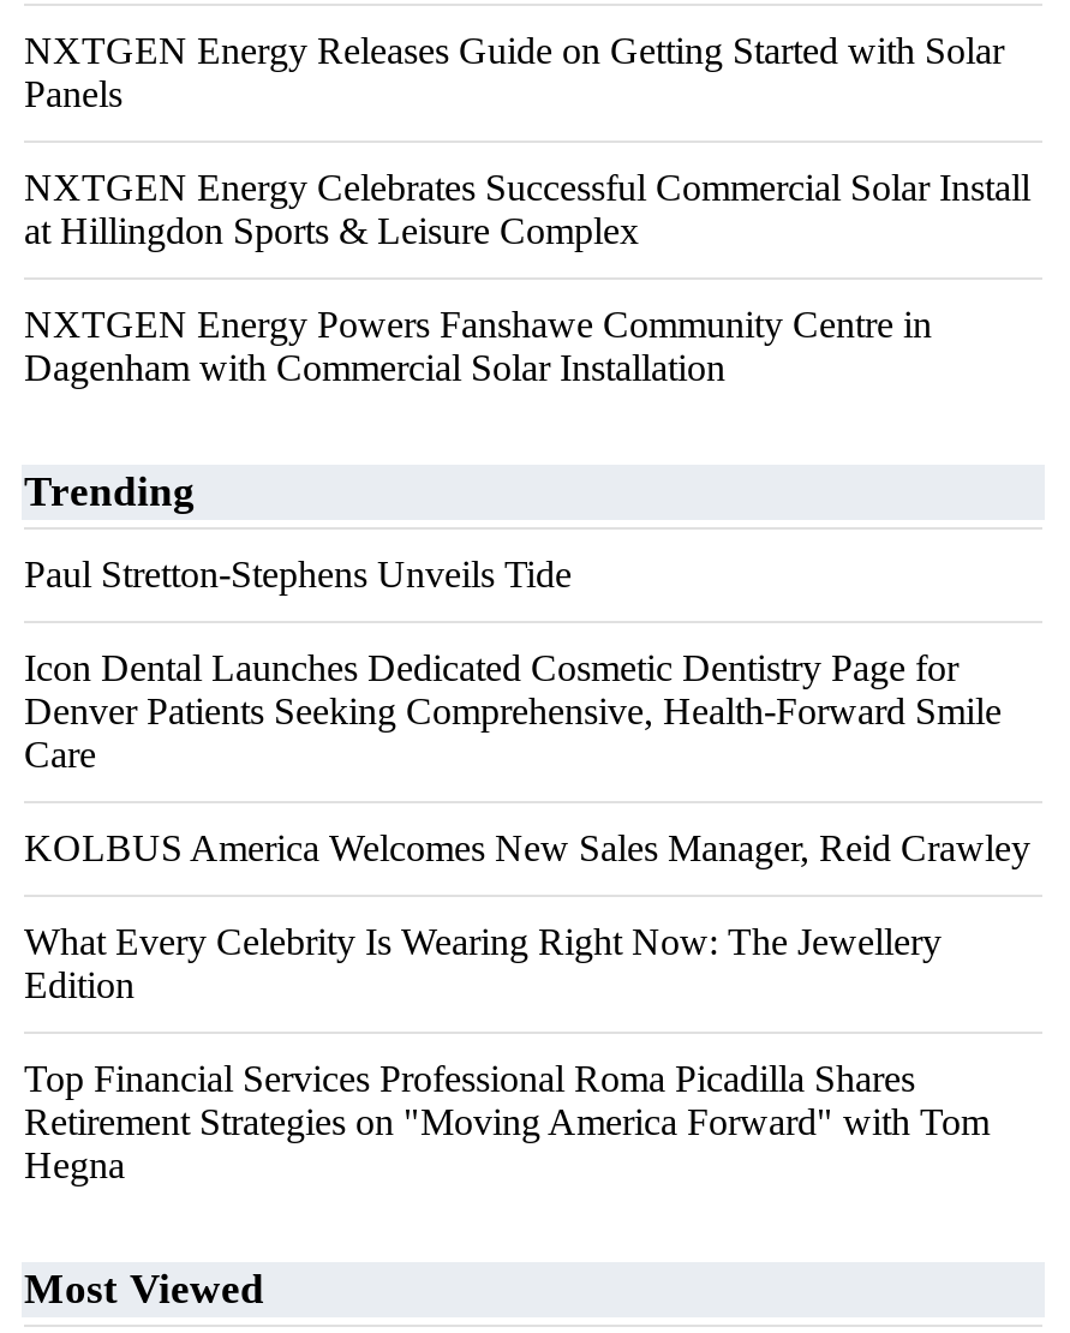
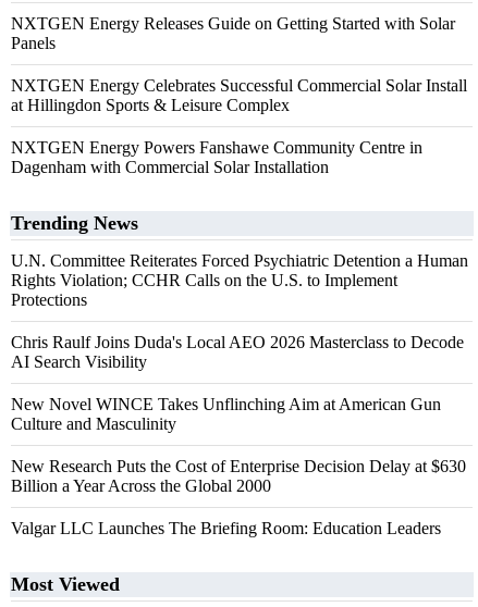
[24,467,195,515] Trending -> [11,212,138,234] Trending News
[24,554,572,594] Paul Stretton-Stephens Unveils Tide -> [11,251,468,309] U.N. Committee Reiterates Forced Psychiatric Detention a Human | Rights Violation; CCHR Calls on the U.S. to Implement | Protections
[24,647,1002,775] Icon Dental Launches Dedicated Cosmetic Dentistry Page for | Denver Patients Seeking Comprehensive, Health-Forward Smile | Care -> [11,333,464,371] Chris Raulf Joins Duda's Local AEO 2026 Masterclass to Decode | AI Search Visibility
[24,827,1030,868] KOLBUS America Welcomes New Sales Manager, Reid Crawley -> [11,395,441,433] New Novel WINCE Takes Unflinching Aim at American Gun | Culture and Masculinity
[24,921,942,1005] What Every Celebrity Is Wearing Right Now: The Jewellery | Edition -> [11,457,466,495] New Research Puts the Cost of Enterprise Decision Delay at $630 | Billion a Year Across the Global 2000
[24,1058,990,1185] Top Financial Services Professional Roma Picadilla Shares | Retirement Strategies on "Moving America Forward" with Tom | Hegna -> [11,519,441,537] Valgar LLC Launches The Briefing Room: Education Leaders

